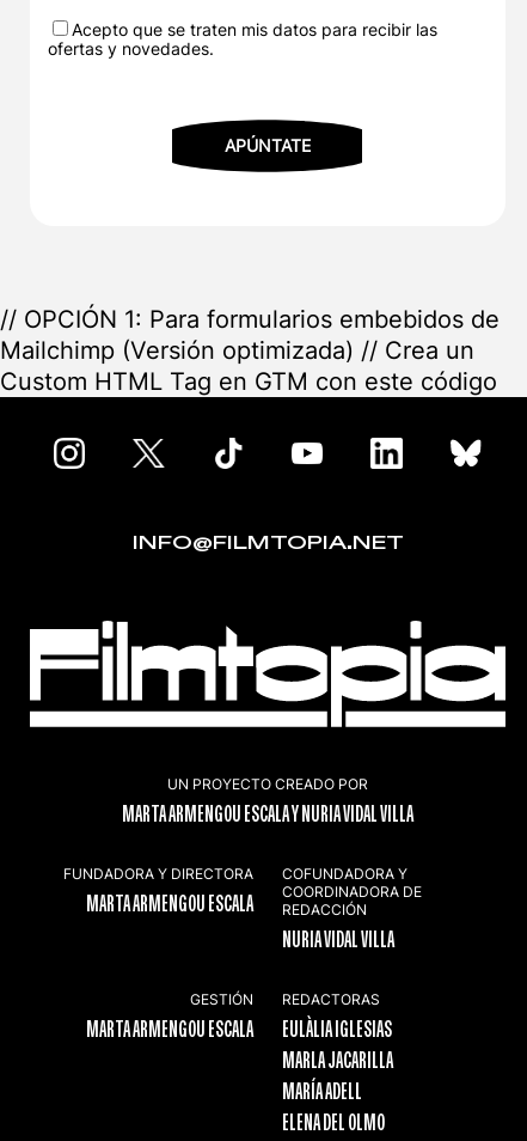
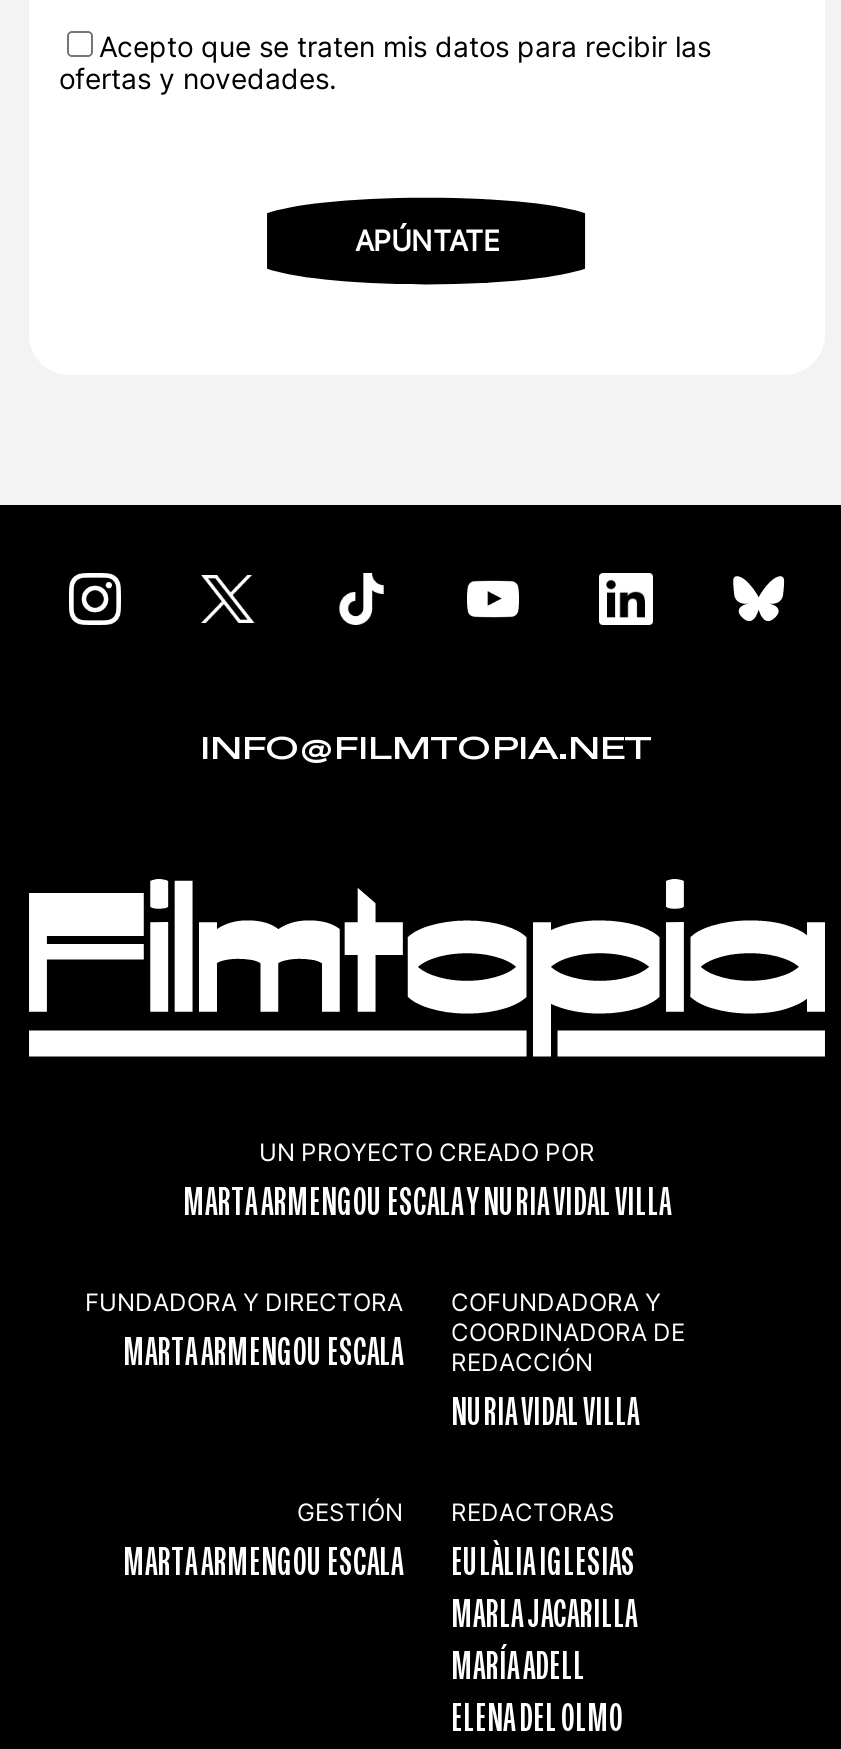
[0,305,500,396] // OPCIÓN 1: Para formularios embebidos de | Mailchimp (Versión optimizada) // Crea un | Custom HTML Tag en GTM con este código -> none

